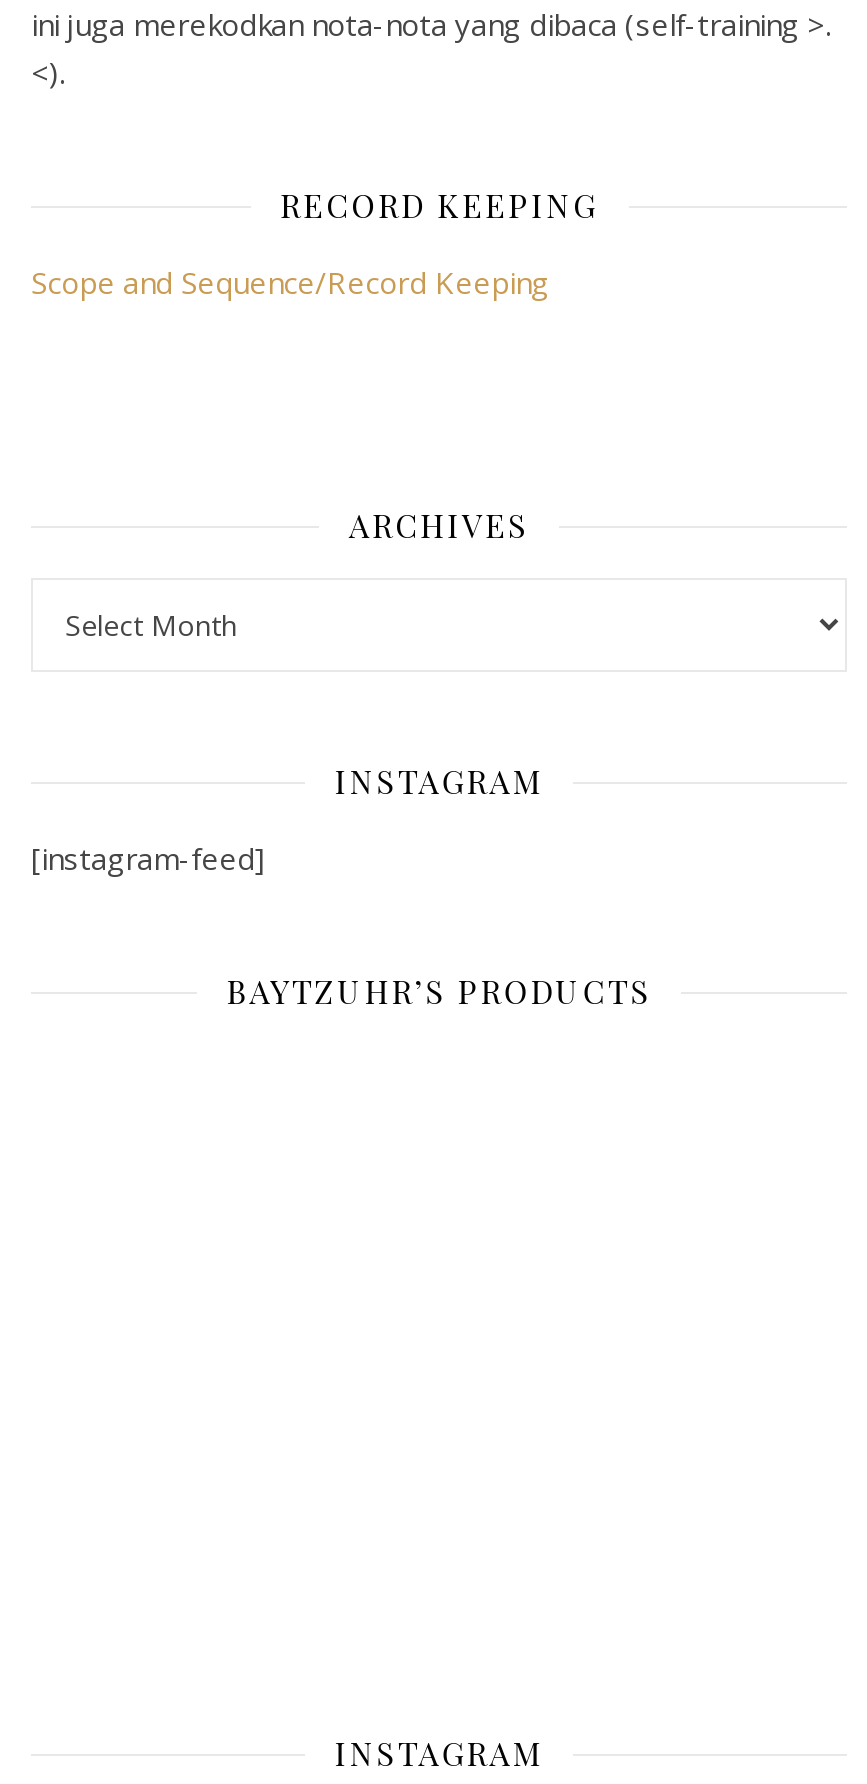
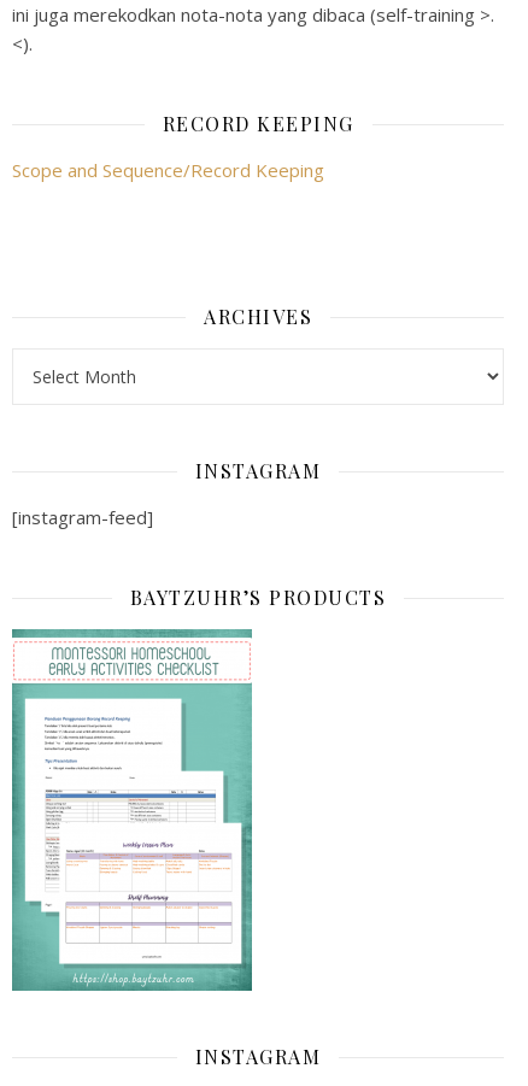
none -> [11,628,253,992] [image]

